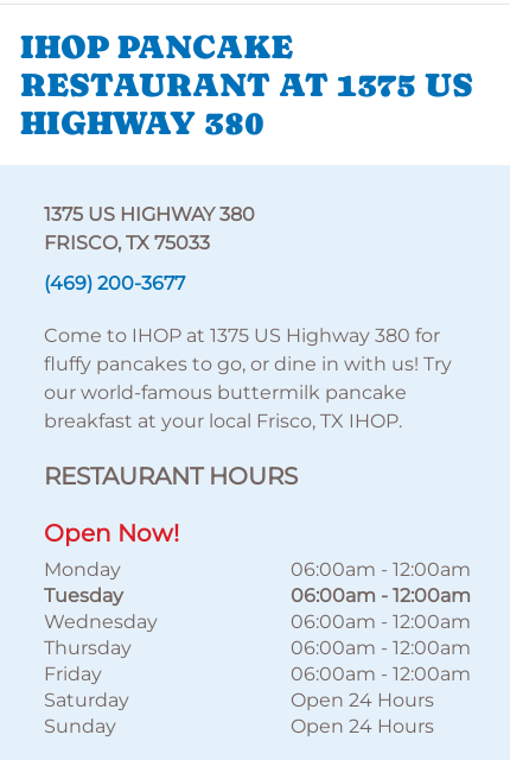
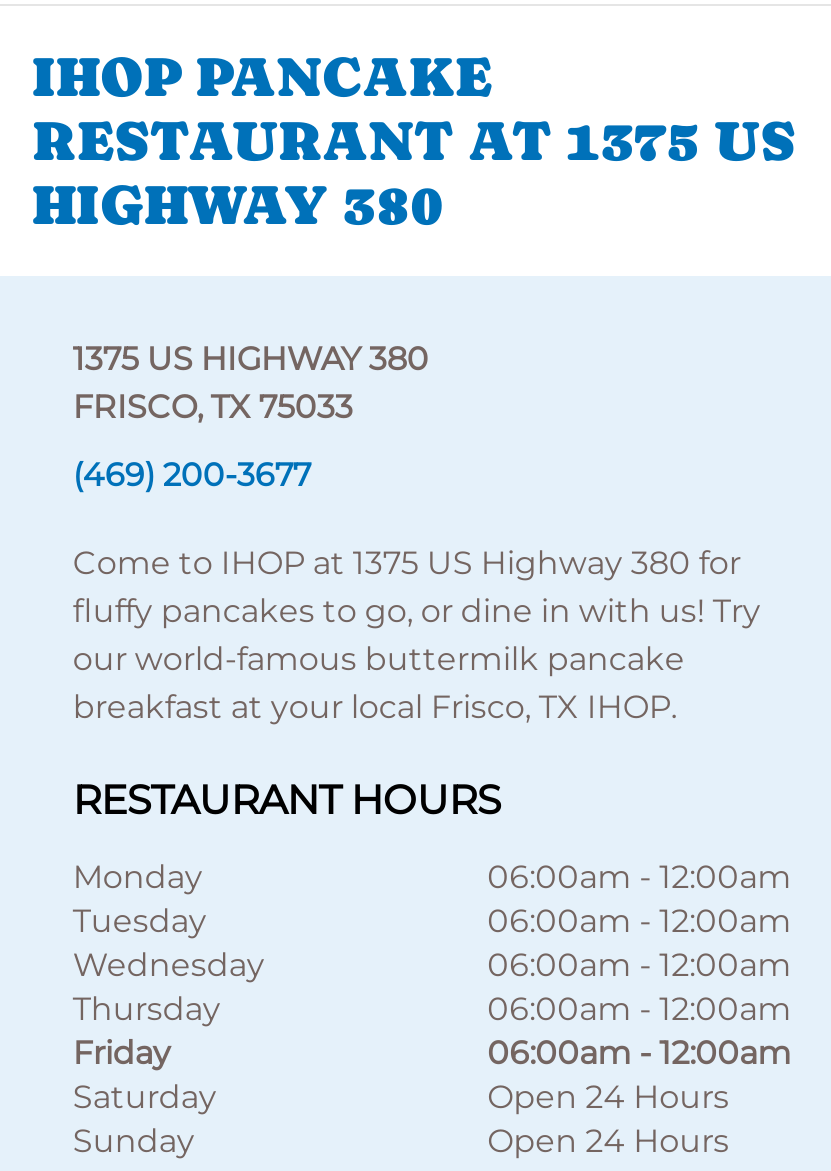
[44,519,180,547] Open Now! -> none

